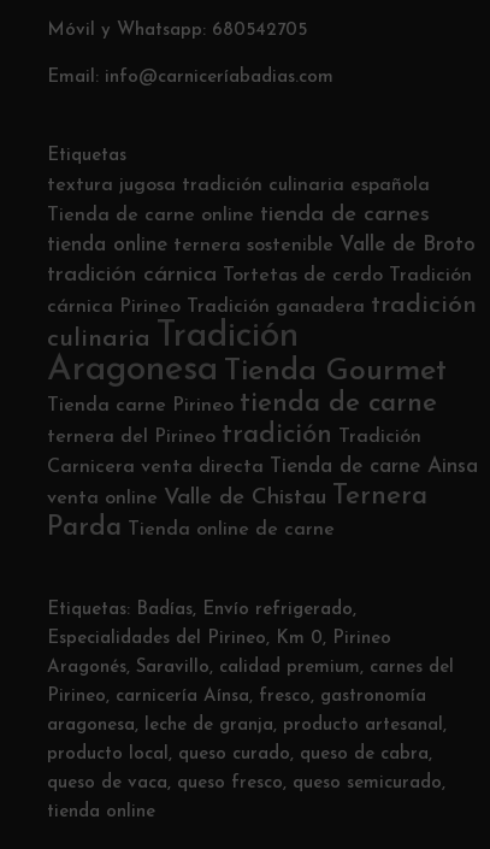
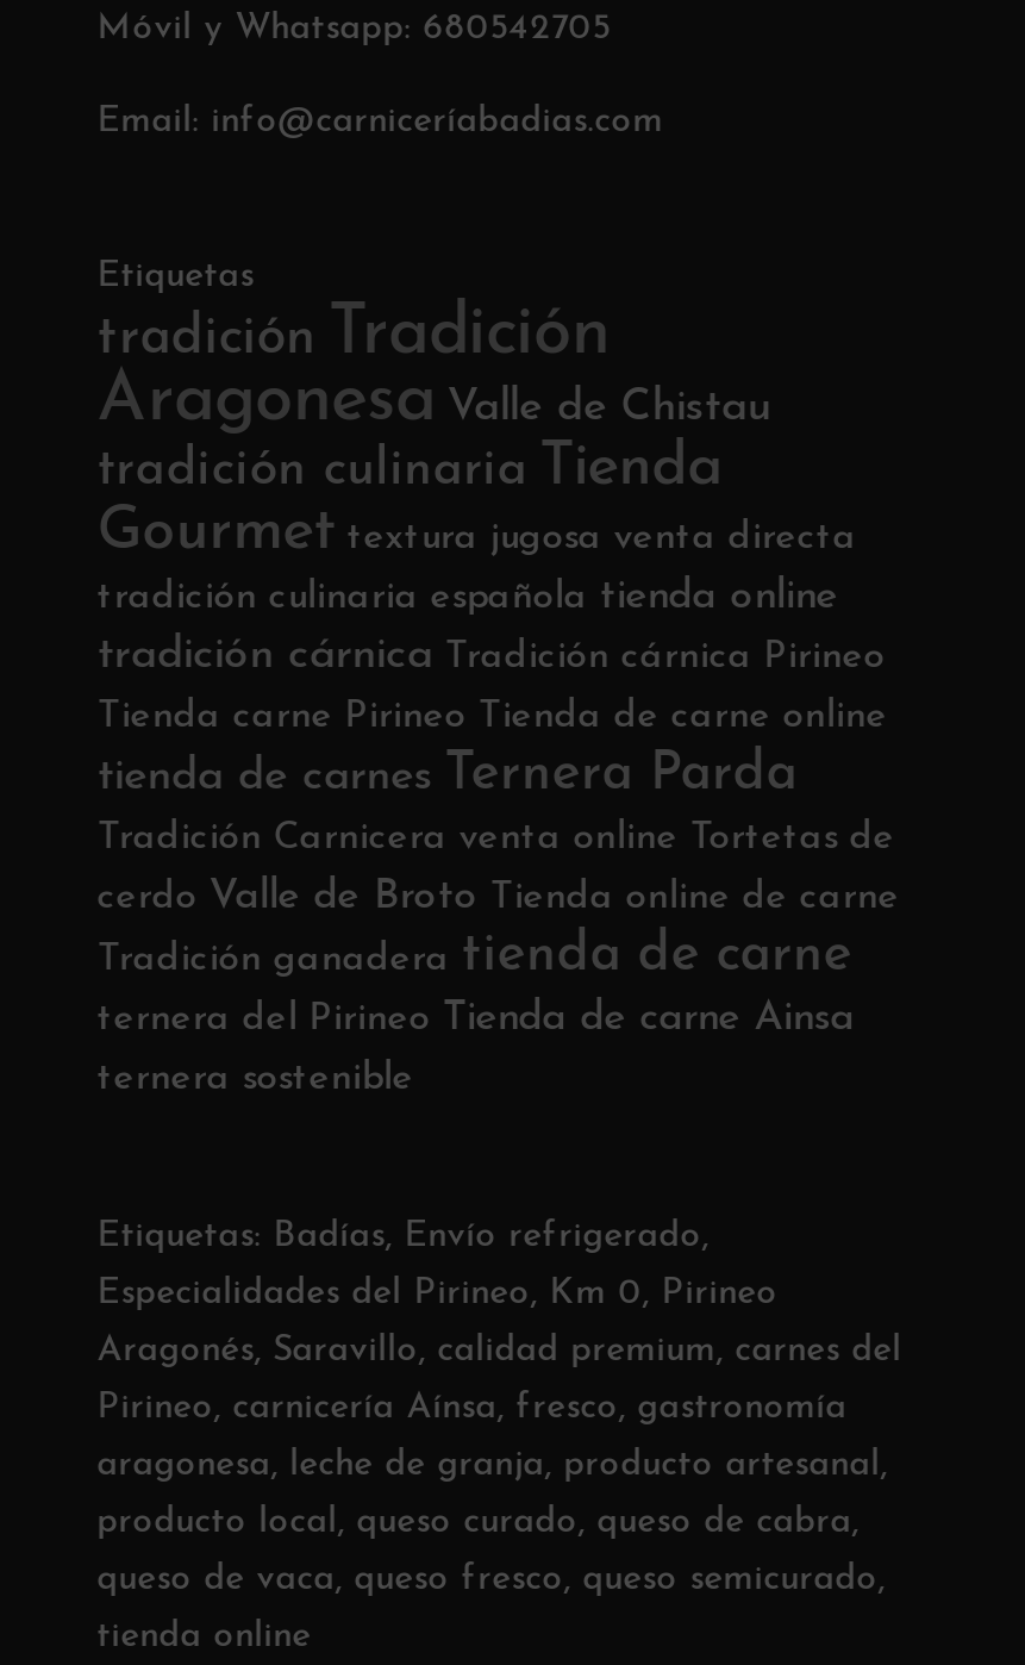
[47,176,478,542] textura jugosa tradición culinaria española | Tienda de carne online tienda de carnes | tienda online ternera sostenible Valle de Broto | tradición cárnica Tortetas de cerdo Tradición | cárnica Pirineo Tradición ganadera tradición | culinaria Tradición | Aragonesa Tienda Gourmet | Tienda carne Pirineo tienda de carne | ternera del Pirineo tradición Tradición | Carnicera venta directa Tienda de carne Ainsa | venta online Valle de Chistau Ternera | Parda Tienda online de carne -> [97,301,900,1099] tradición Tradición | Aragonesa Valle de Chistau | tradición culinaria Tienda | Gourmet textura jugosa venta directa | tradición culinaria española tienda online | tradición cárnica Tradición cárnica Pirineo | Tienda carne Pirineo Tienda de carne online | tienda de carnes Ternera Parda | Tradición Carnicera venta online Tortetas de | cerdo Valle de Broto Tienda online de carne | Tradición ganadera tienda de carne | ternera del Pirineo Tienda de carne Ainsa | ternera sostenible

